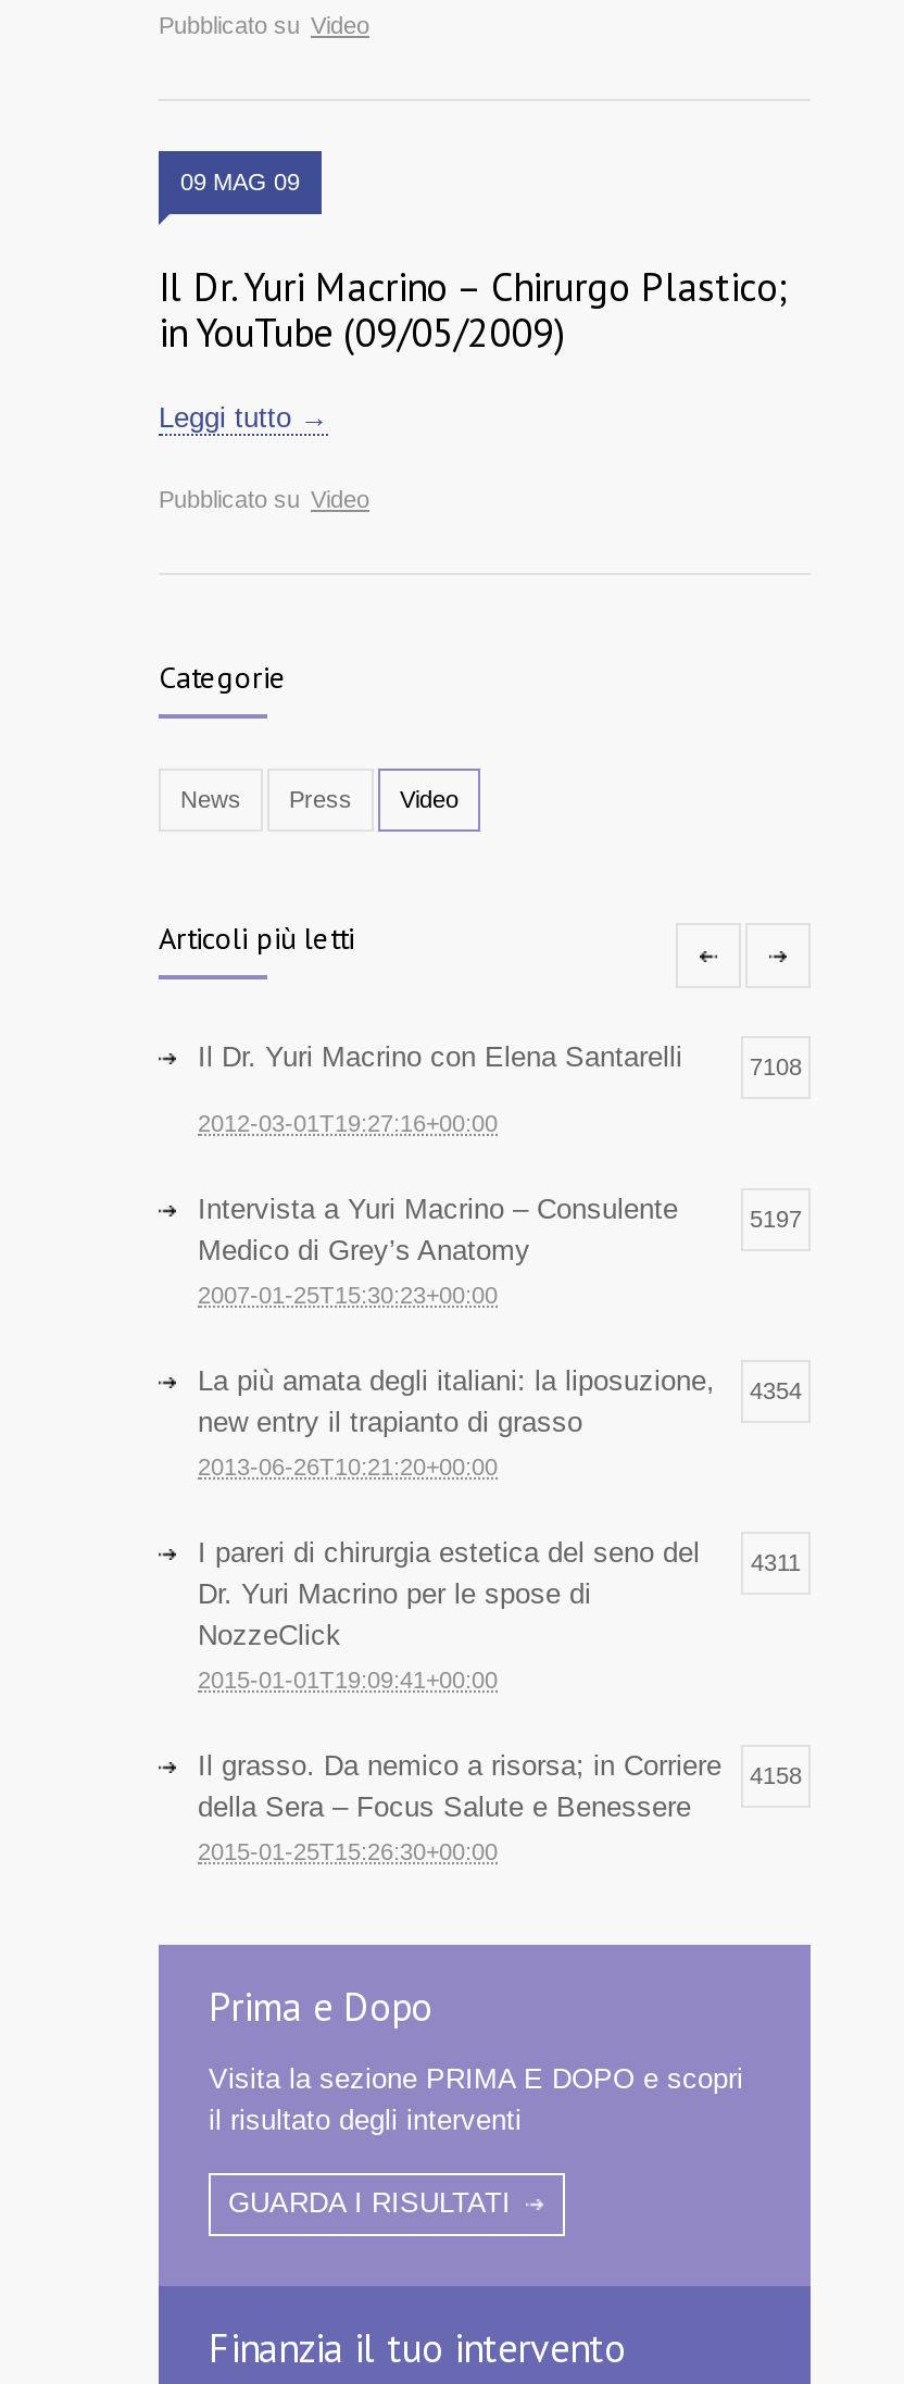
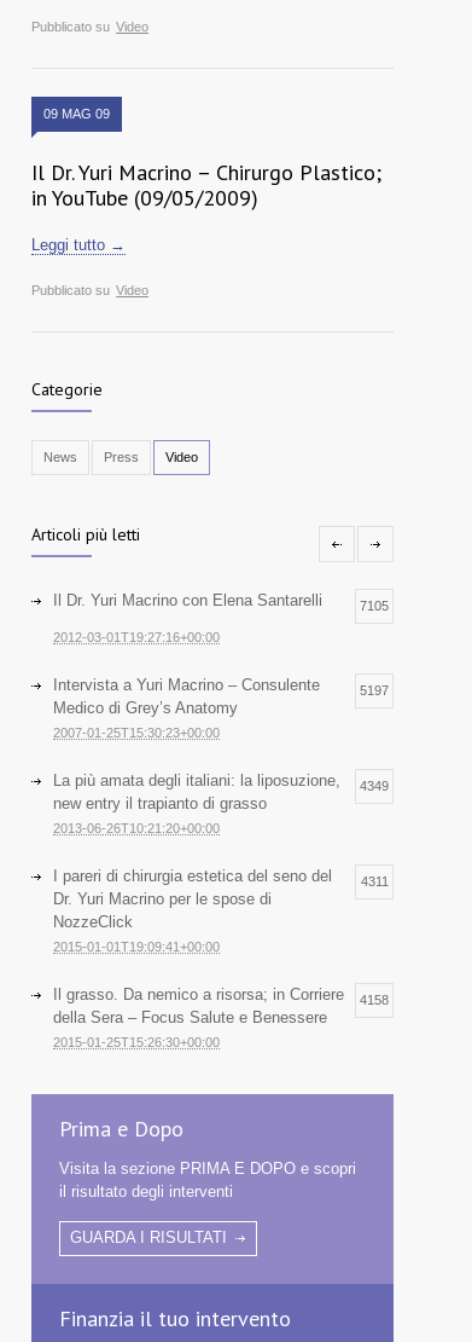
[750,1053,802,1079] 7108 -> [360,598,389,613] 7105
[198,1364,802,1403] La più amata degli italiani: la liposuzione, 4354 -> [53,771,389,793] La più amata degli italiani: la liposuzione, 4349

